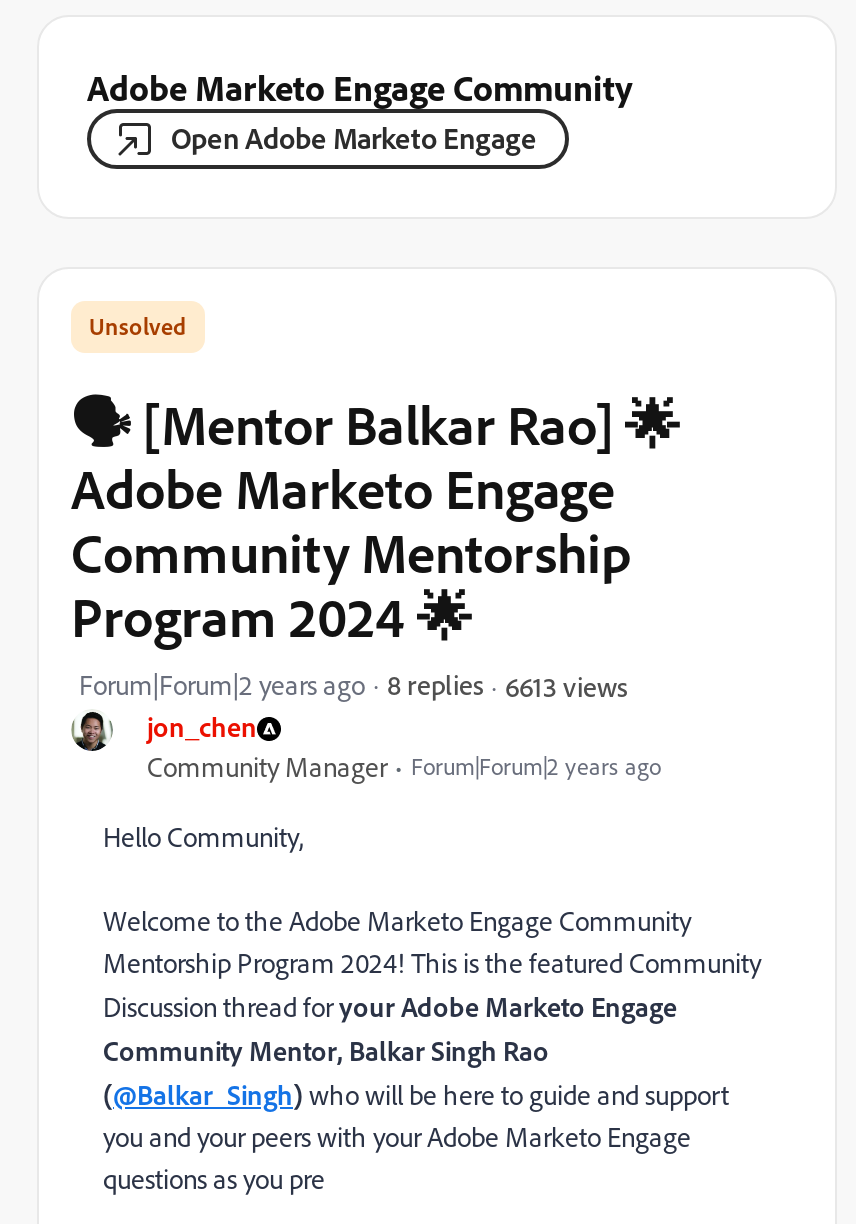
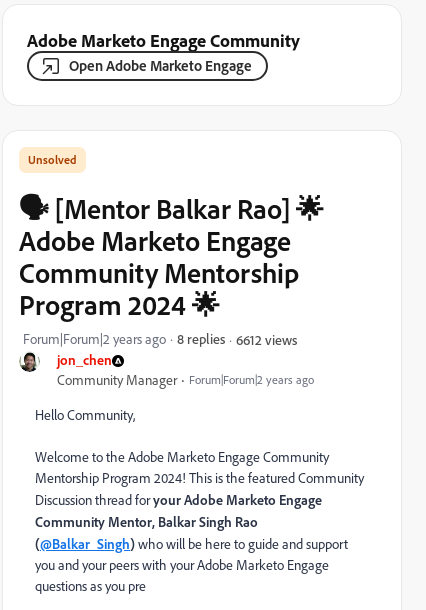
[505,668,627,702] 6613 views -> [236,330,297,347] 6612 views

